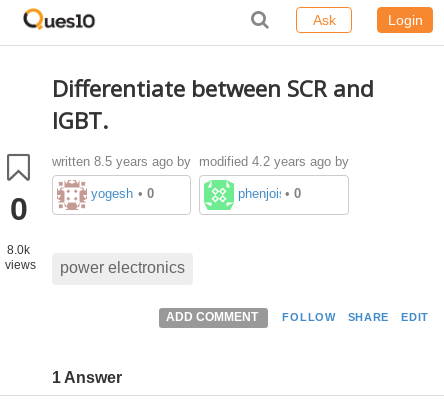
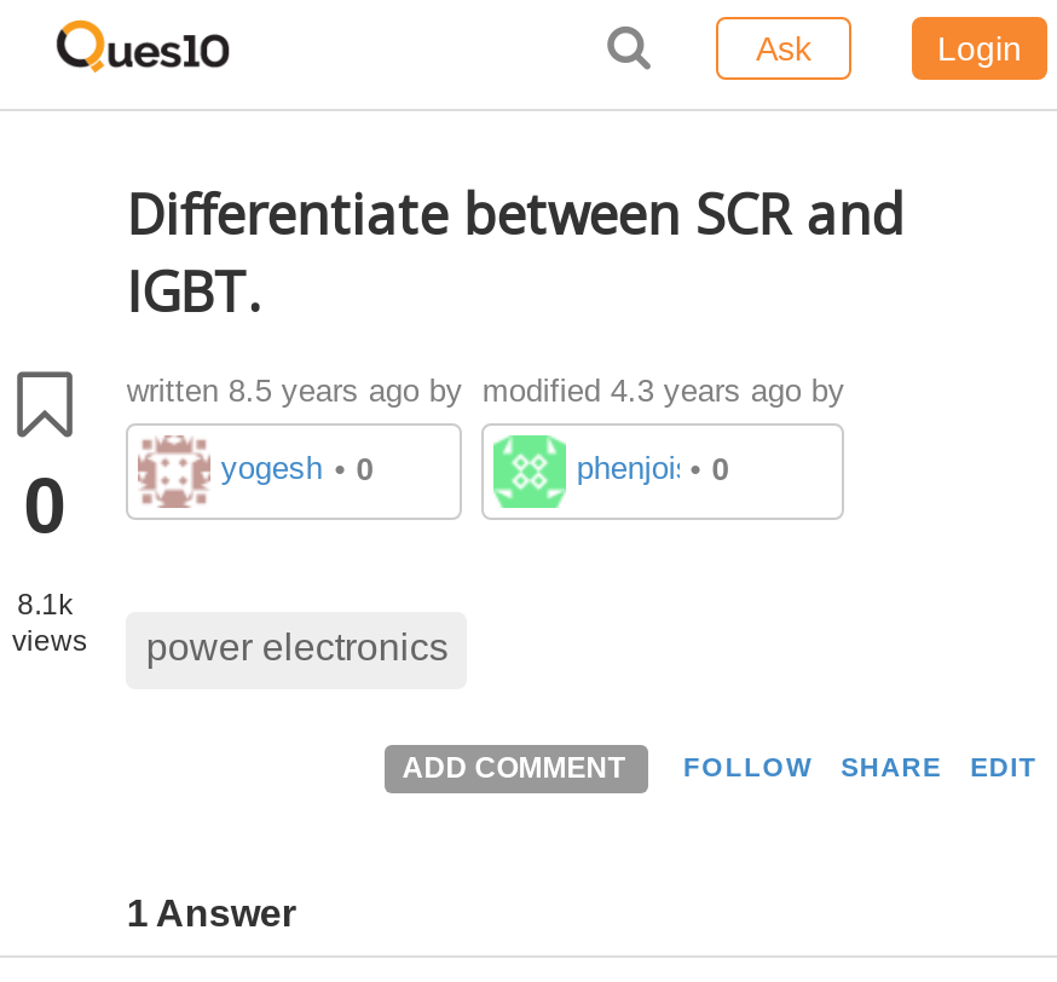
[199,154,349,169] modified 4.2 years ago by -> [482,373,845,409] modified 4.3 years ago by
[7,243,30,257] 8.0k -> [17,587,73,621] 8.1k

